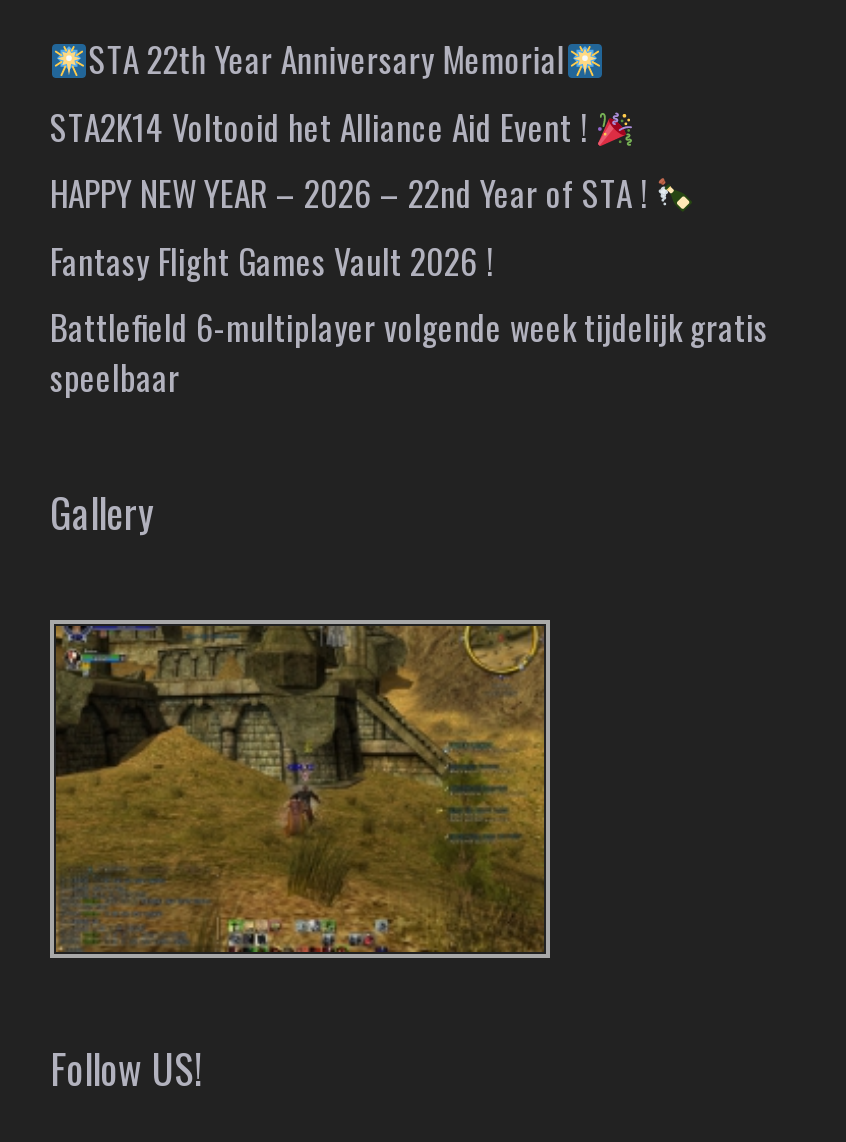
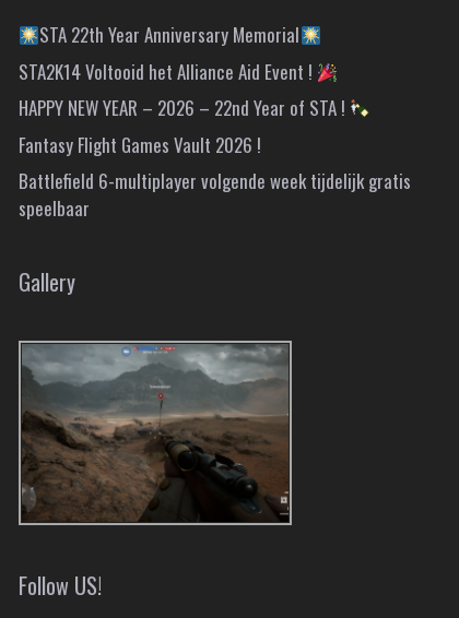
[54,624,546,954] [image] -> [21,343,290,523] [image]

